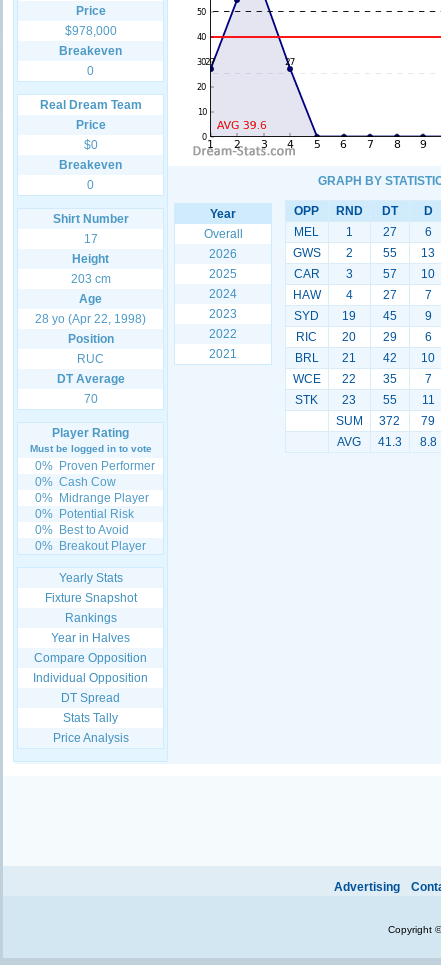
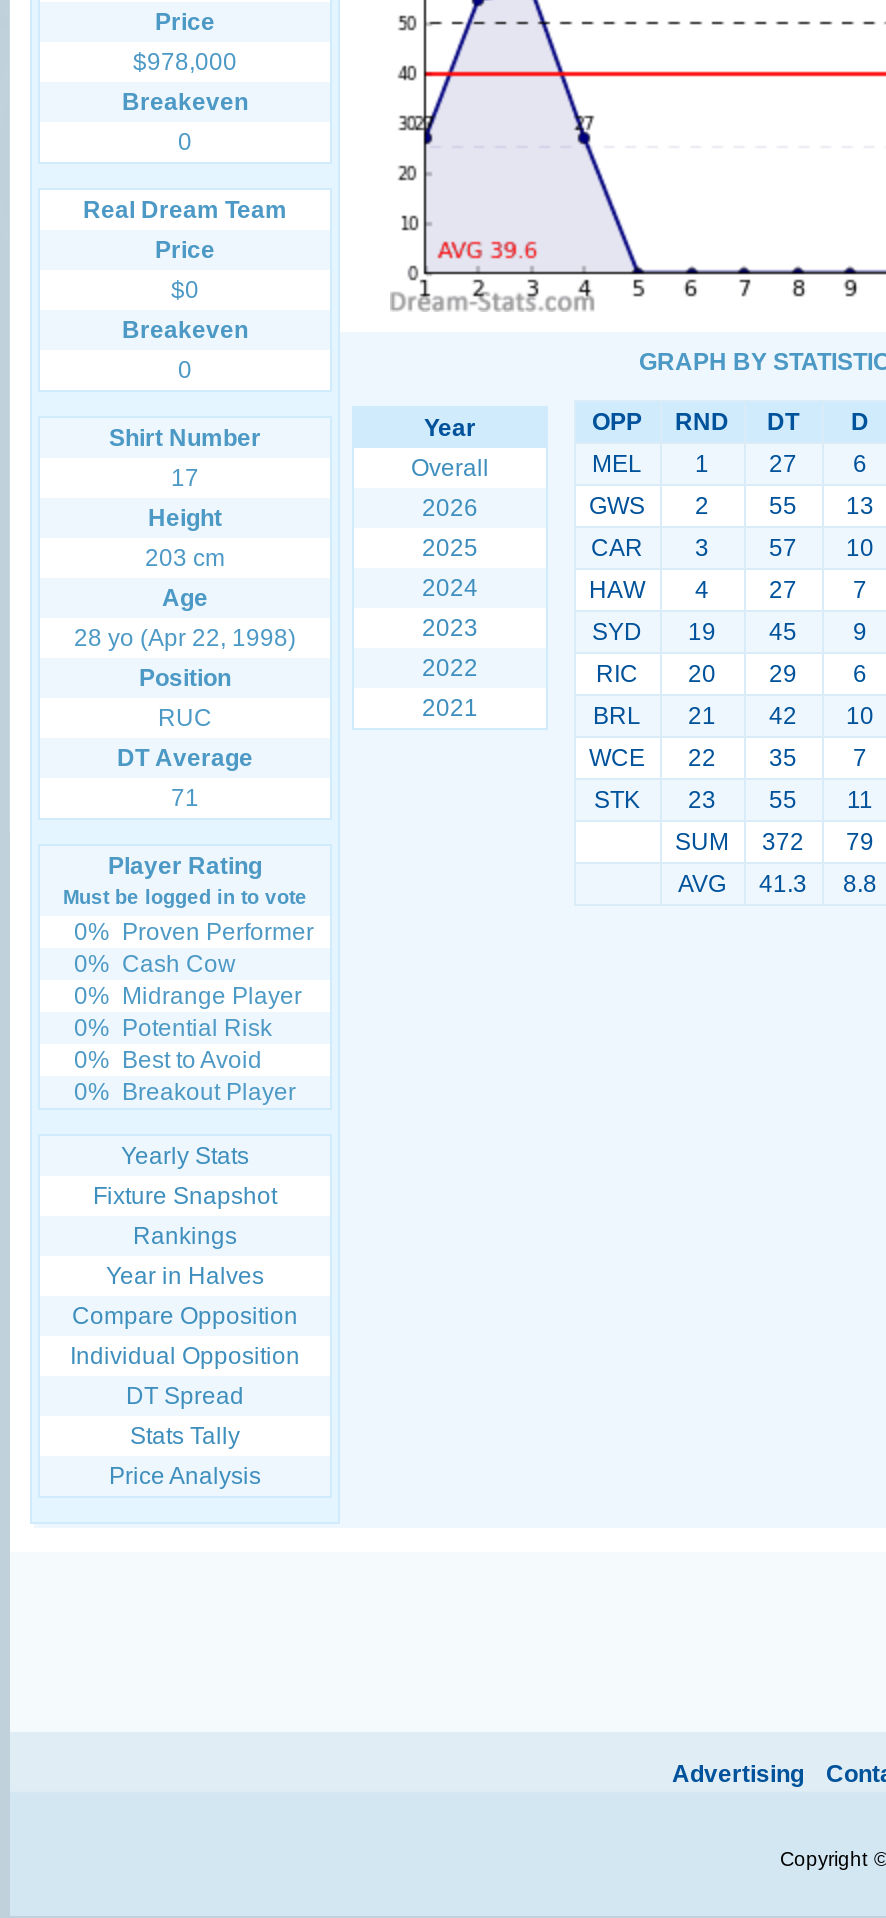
[83,392,97,406] 70 -> [171,784,199,812] 71

